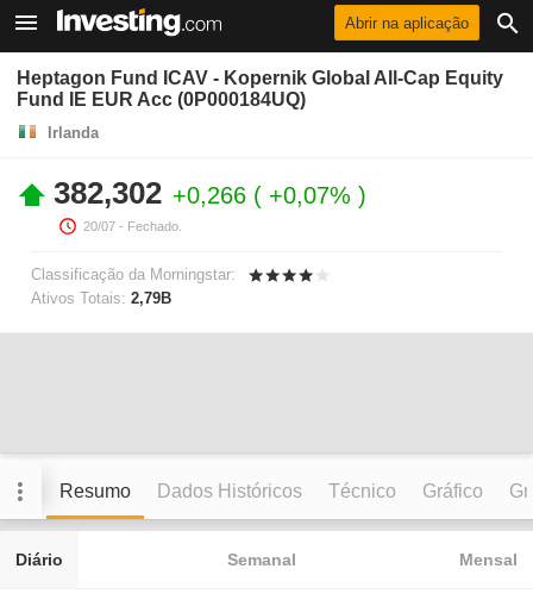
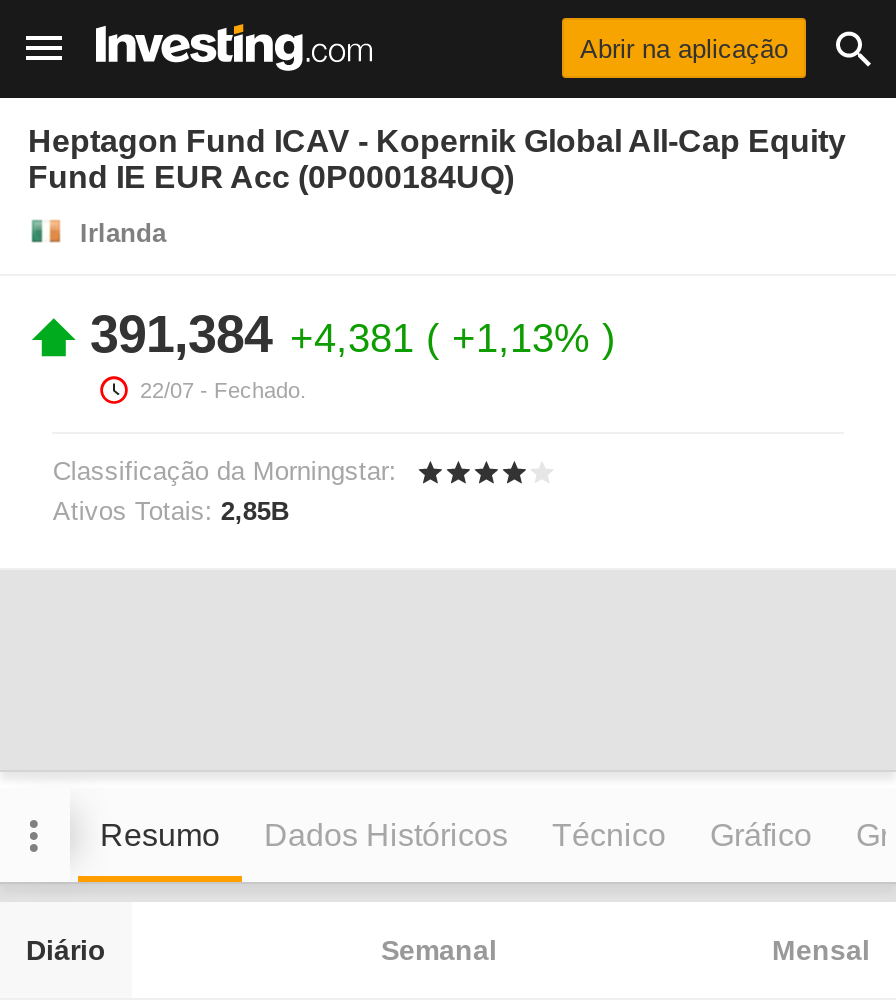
[54,175,358,211] 382,302 +0,266 +0,07% -> [90,304,602,364] 391,384 +4,381 +1,13%
[83,219,182,233] 20/07 - Fechado. -> [140,378,306,402] 22/07 - Fechado.
[31,289,172,307] Ativos Totais: 2,79B -> [53,496,289,526] Ativos Totais: 2,85B

